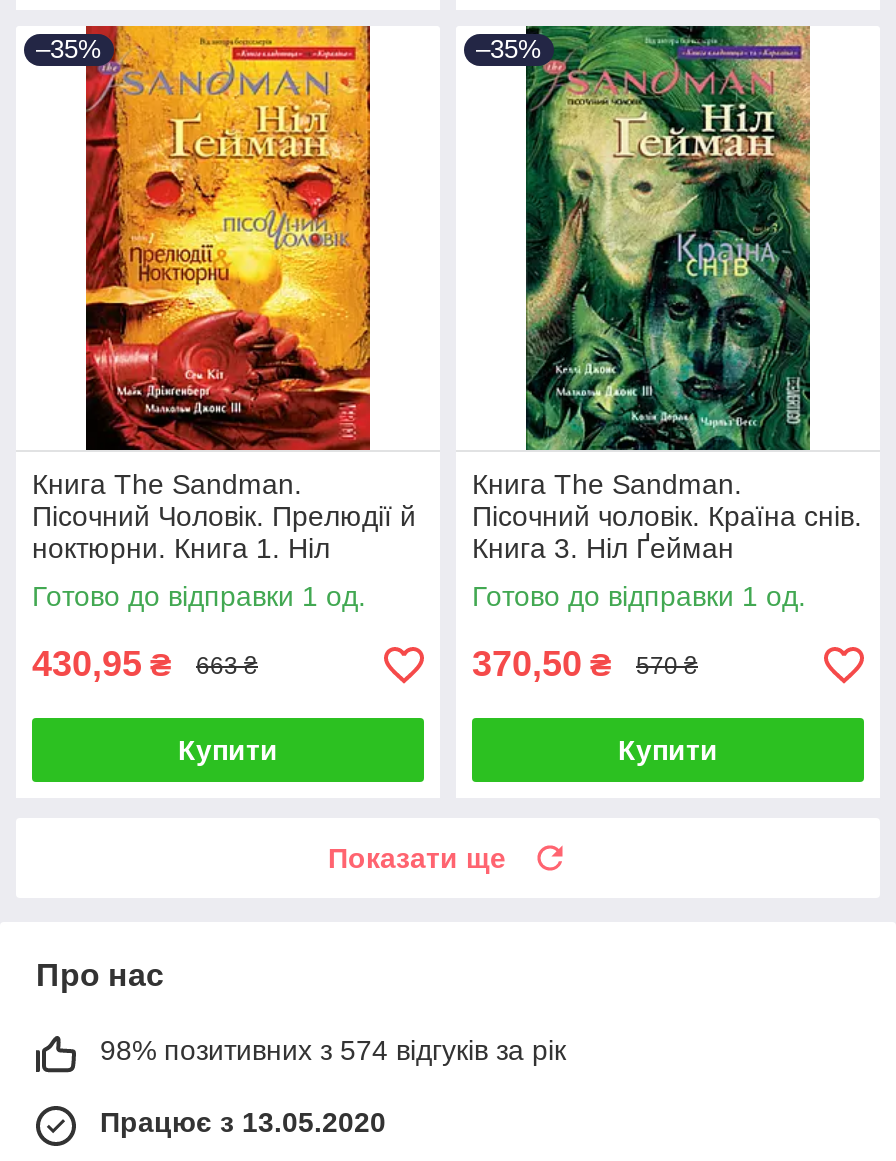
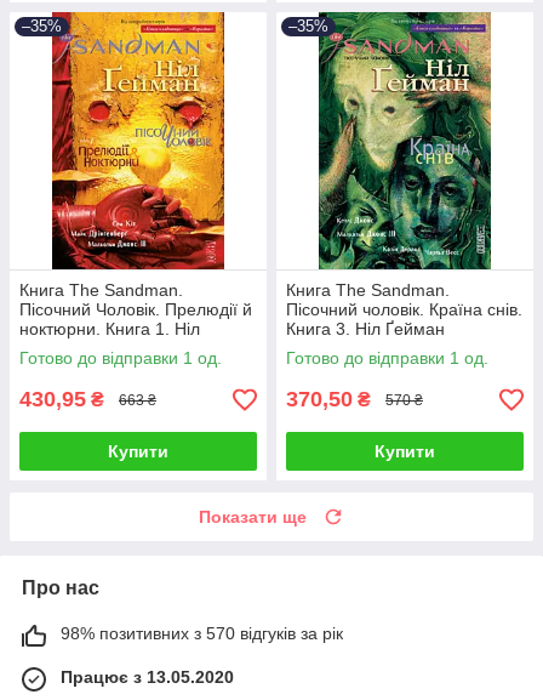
[100,1035,566,1067] 98% позитивних з 574 відгуків за рік -> [61,624,343,643] 98% позитивних з 570 відгуків за рік

